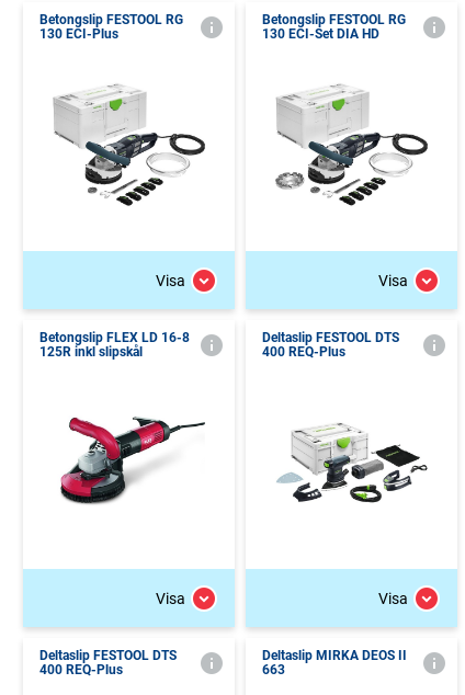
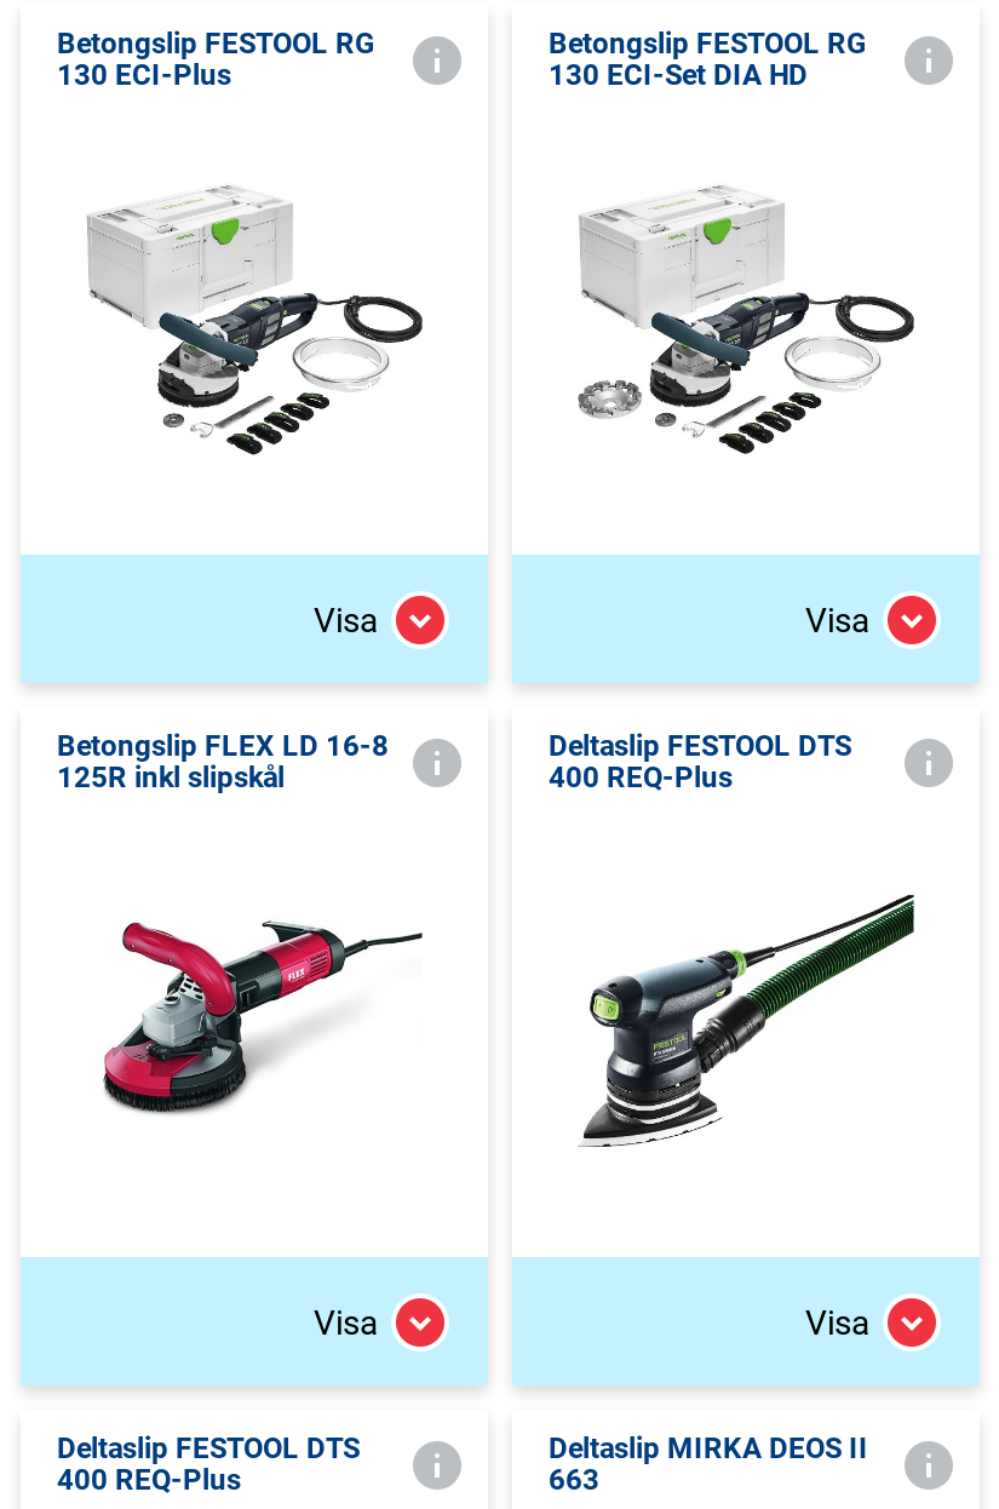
[276,406,429,520] [image] -> [580,891,917,1151] [image]

